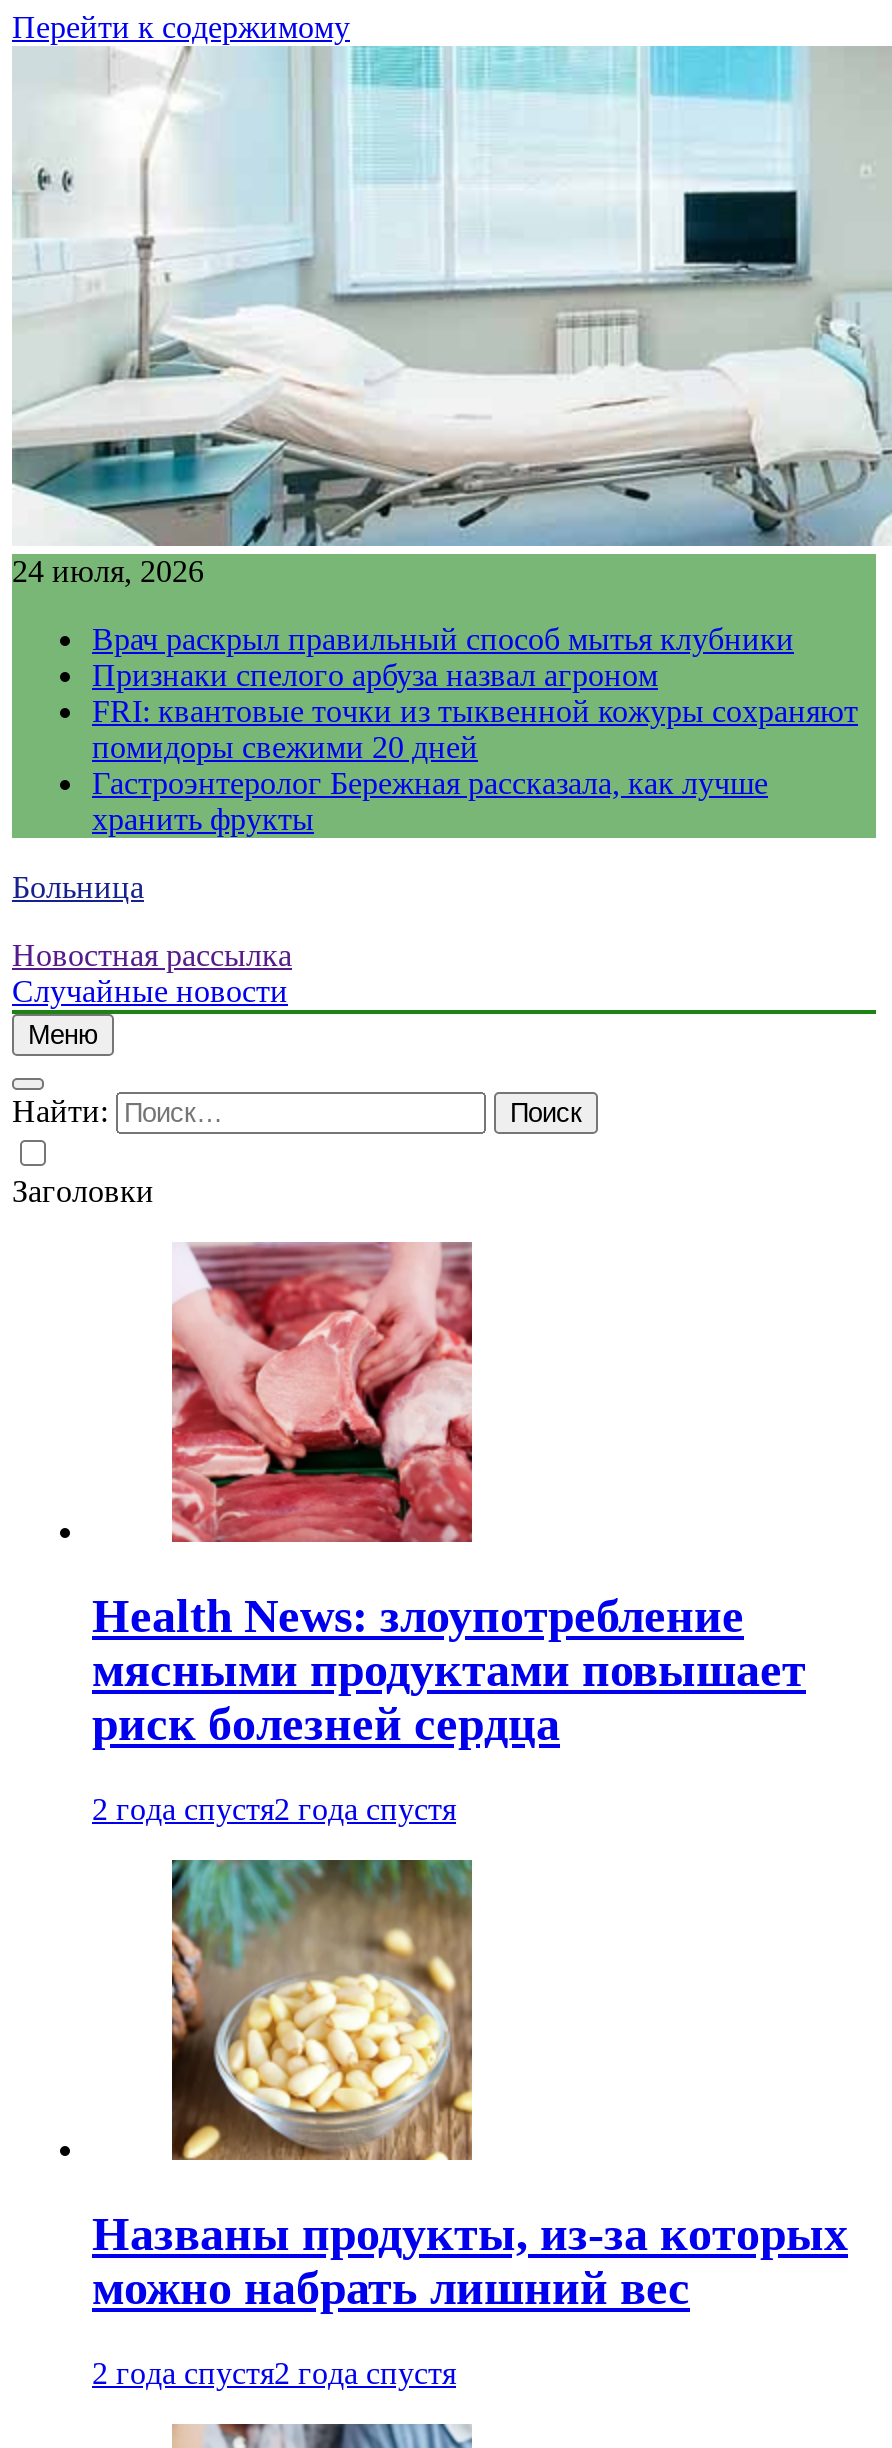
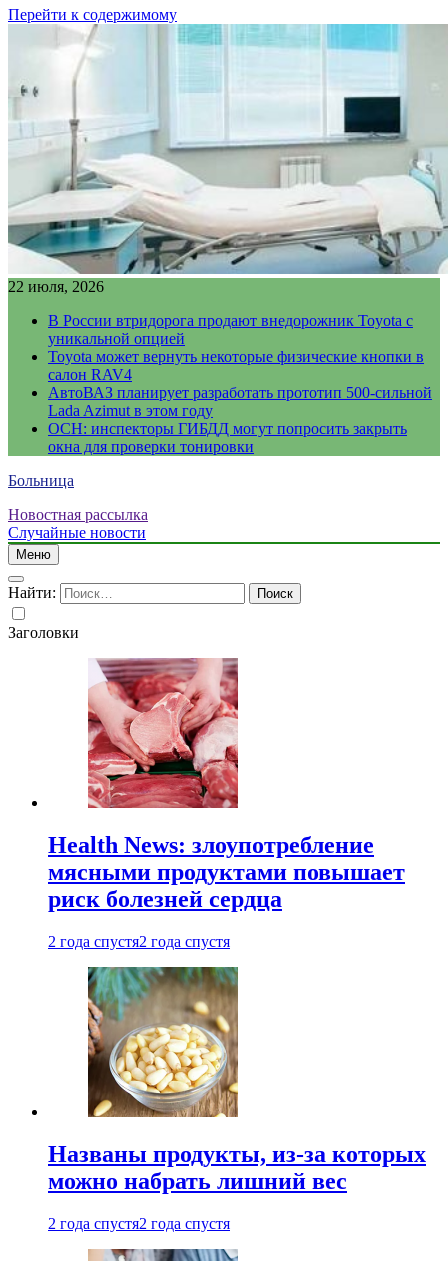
[12,554,204,588] 24 июля, 2026 -> [8,278,104,295] 22 июля, 2026
[92,622,858,836] Врач раскрыл правильный способ мытья клубники | Признаки спелого арбуза назвал агроном | FRI: квантовые точки из тыквенной кожуры сохраняют | помидоры свежими 20 дней | Гастроэнтеролог Бережная рассказала, как лучше | хранить фрукты -> [48,312,432,455] В России втридорога продают внедорожник Toyota с | уникальной опцией | Toyota может вернуть некоторые физические кнопки в | салон RAV4 | АвтоВАЗ планирует разработать прототип 500-сильной | Lada Azimut в этом году | ОСН: инспекторы ГИБДД могут попросить закрыть | окна для проверки тонировки

